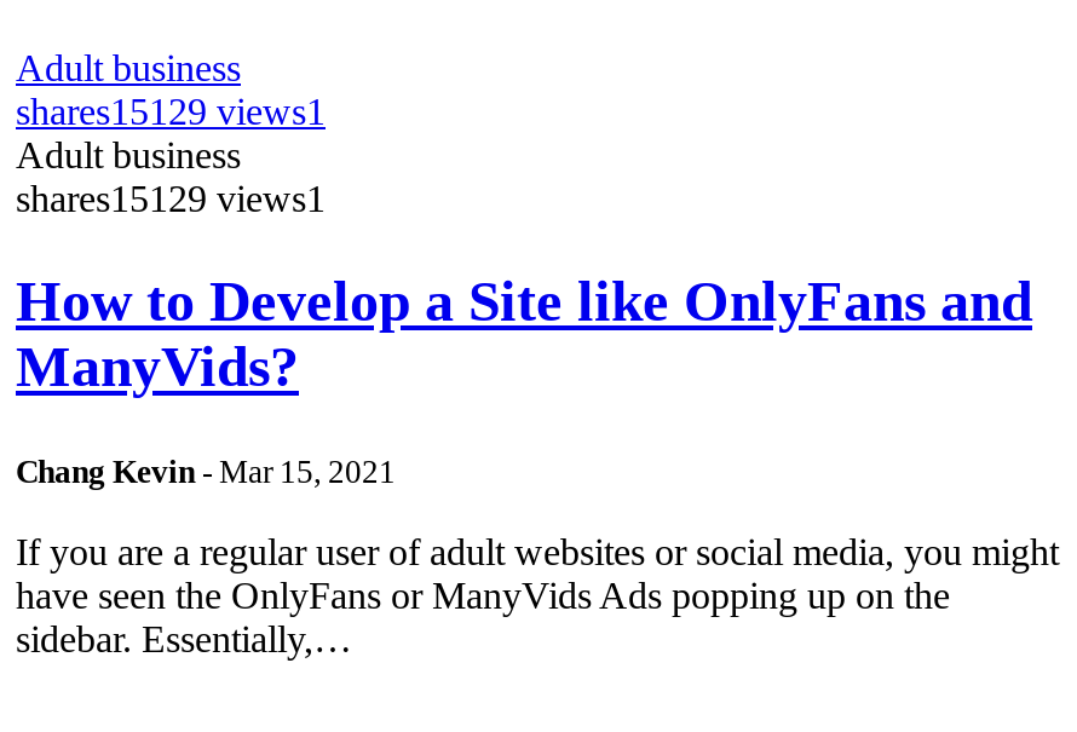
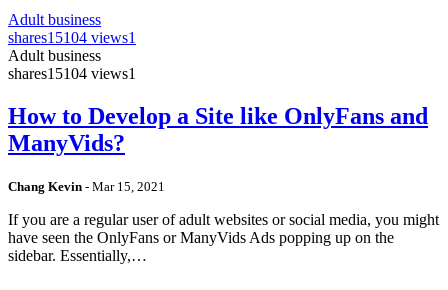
[16,92,326,133] shares15129 views1 -> [8,29,136,46] shares15104 views1
[16,179,326,220] shares15129 views1 -> [8,65,136,82] shares15104 views1

